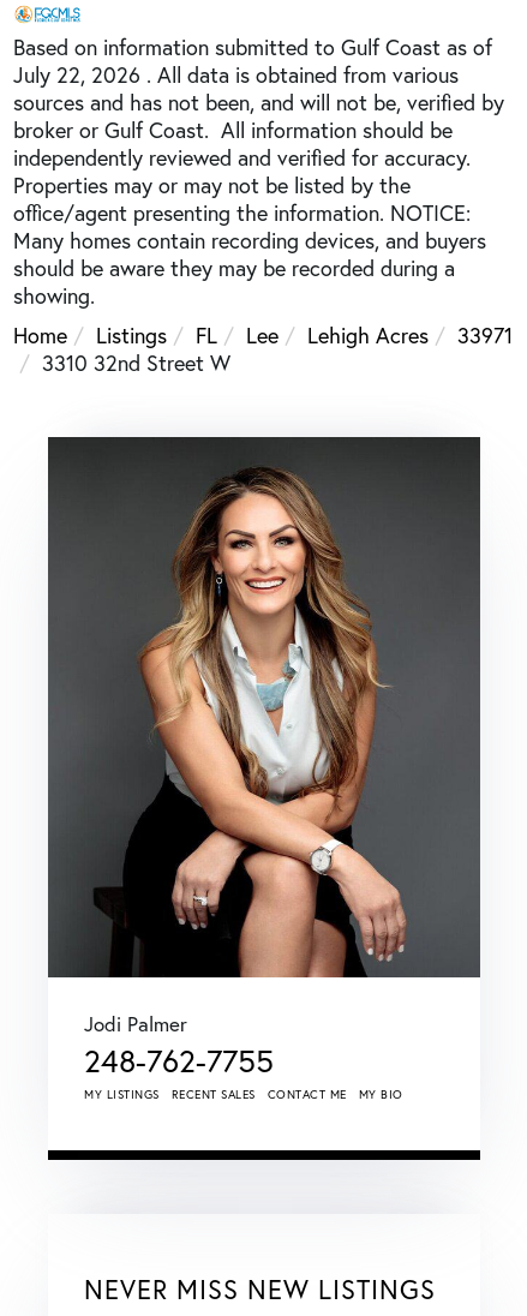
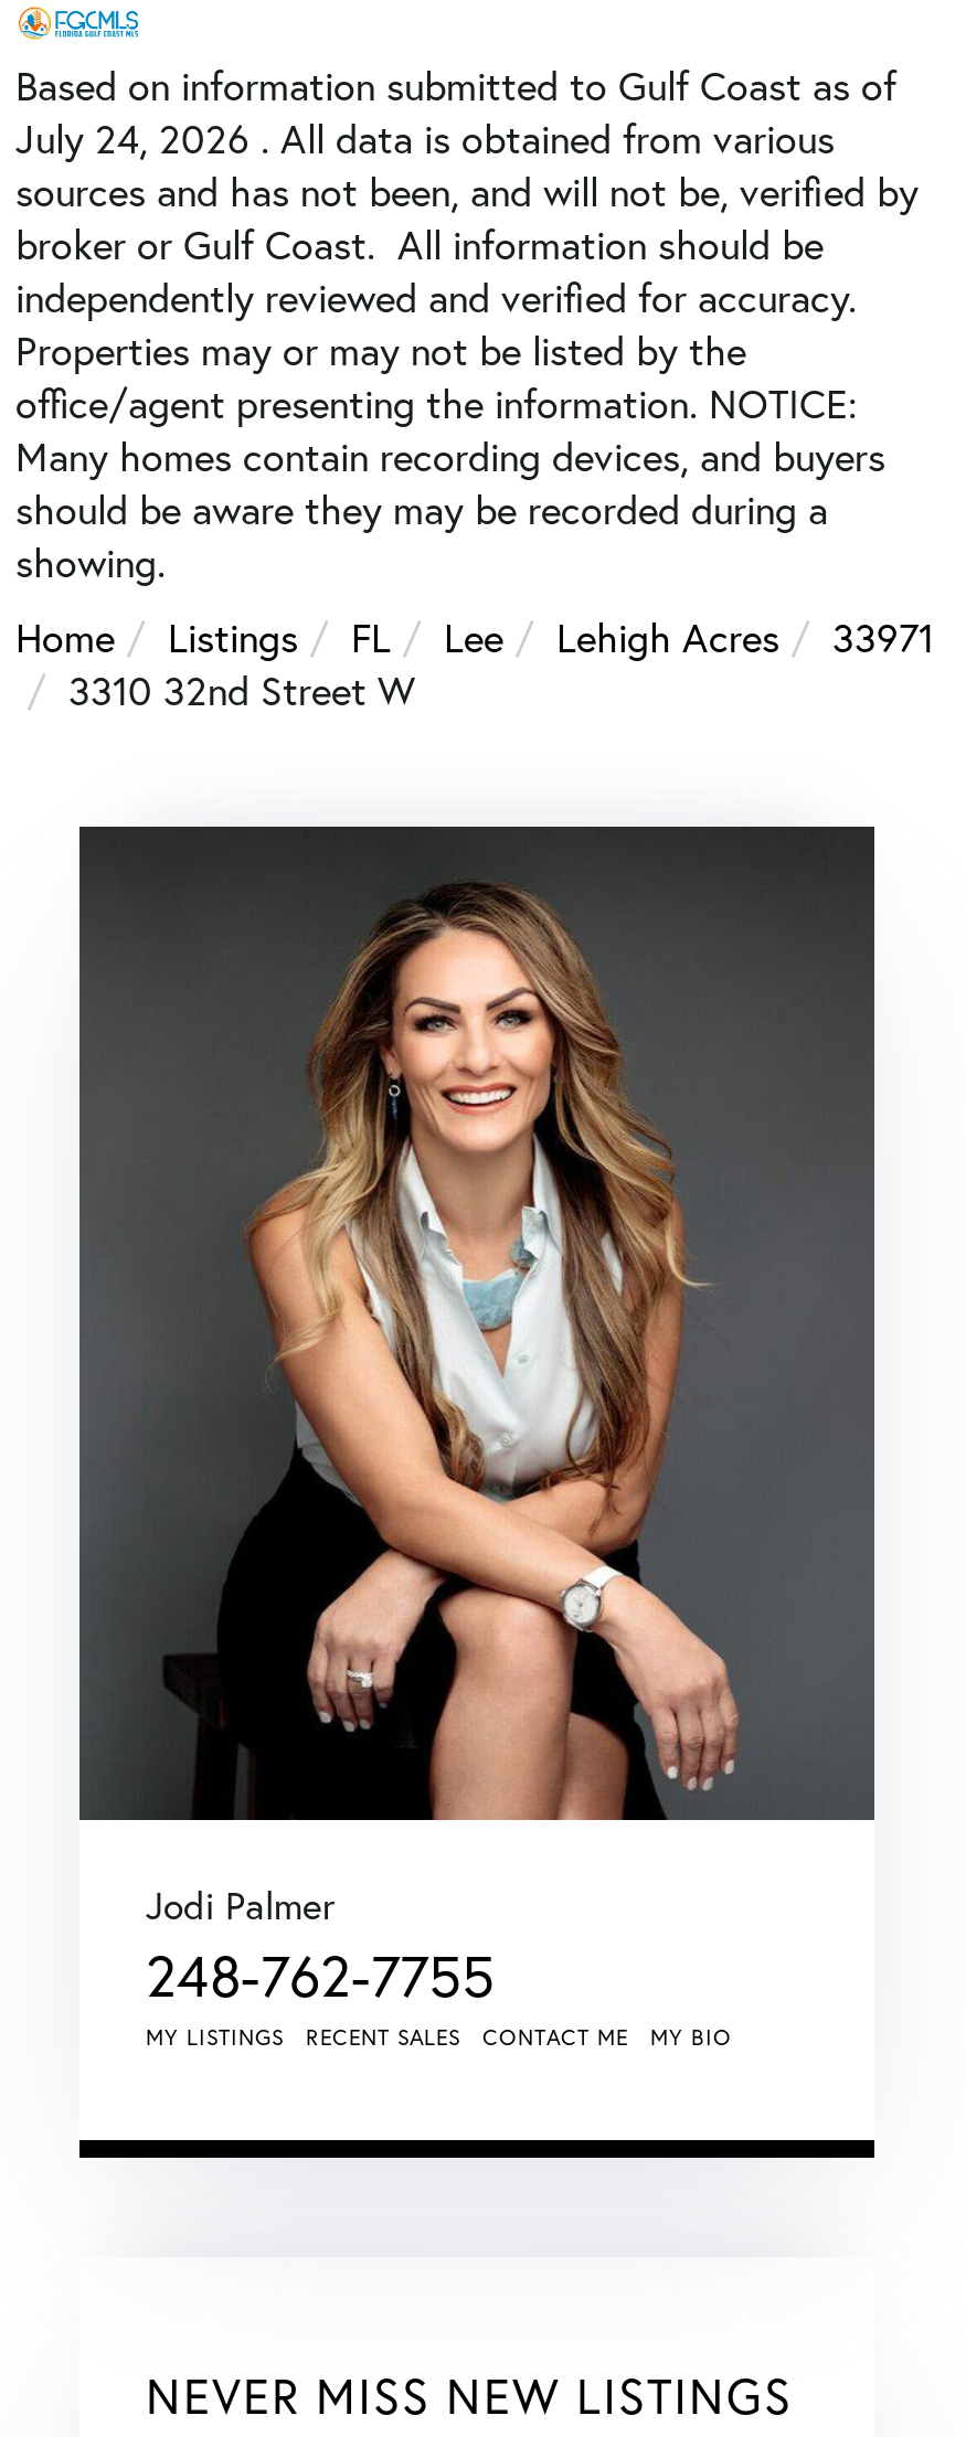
[13,61,459,89] July 22, 2026 . All data is obtained from various -> [15,111,835,164] July 24, 2026 . All data is obtained from various

